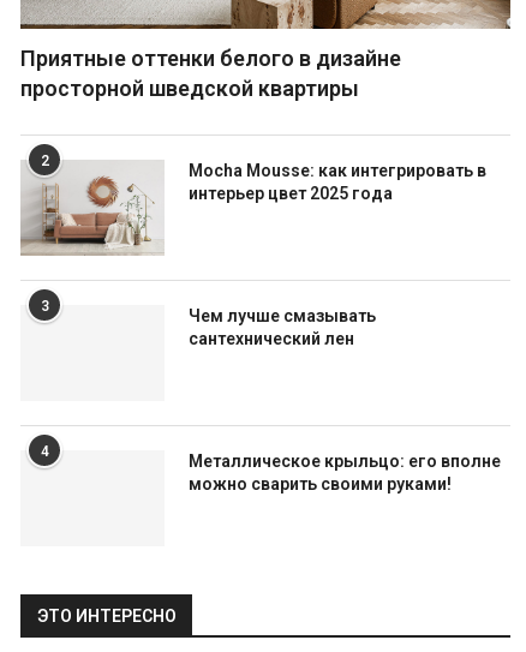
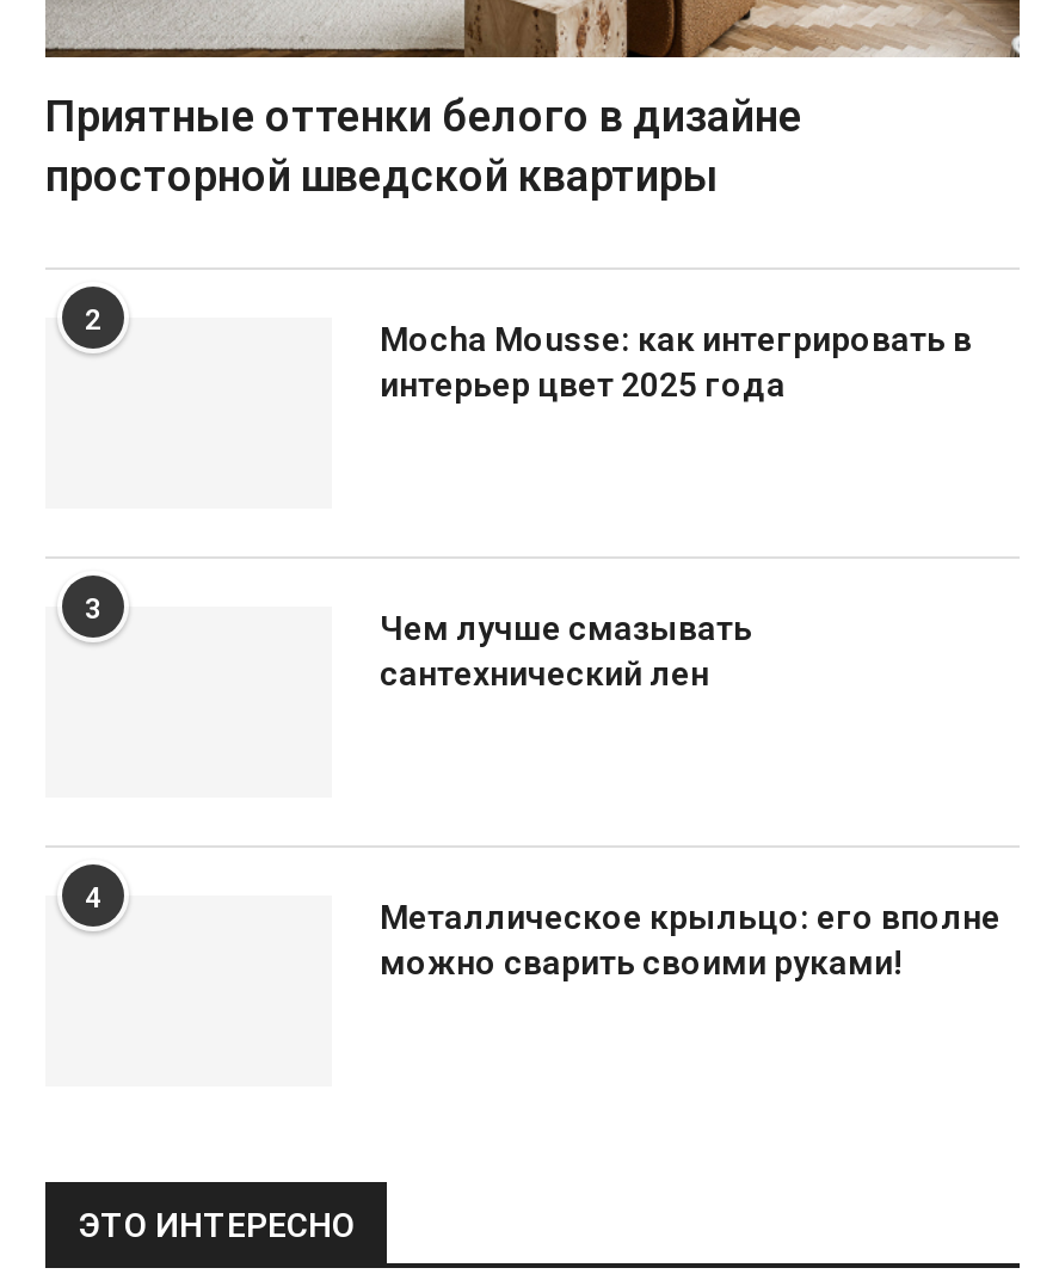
[19,162,163,256] [image] -> none

